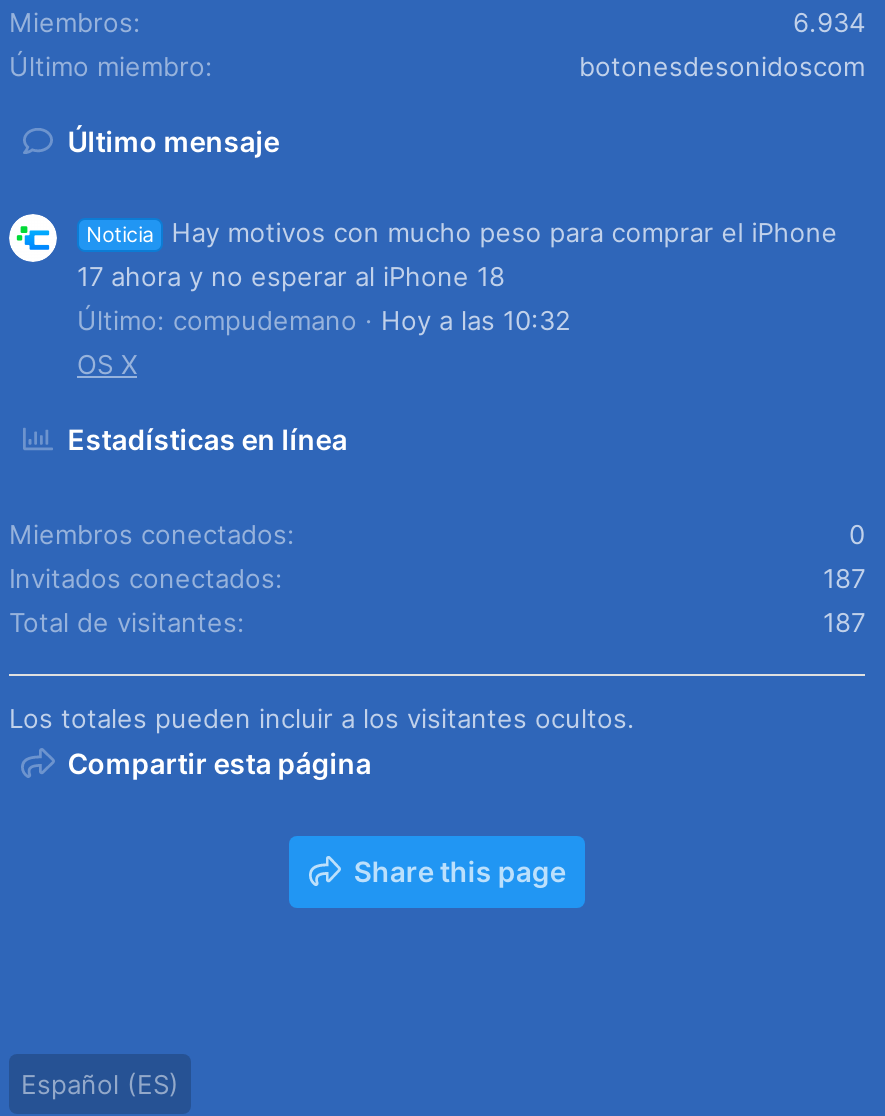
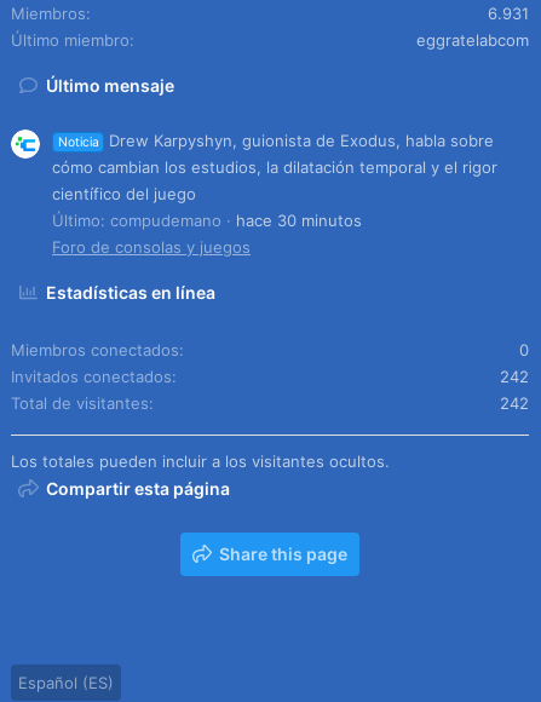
[793,6,865,38] 6.934 -> [488,4,529,23] 6.931
[579,50,865,82] botonesdesonidoscom -> [416,30,529,50] eggratelabcom
[77,215,837,291] Hay motivos con mucho peso para comprar el iPhone | 17 ahora y no esperar al iPhone 18 -> [52,130,497,203] Drew Karpyshyn, guionista de Exodus, habla sobre | cómo cambian los estudios, la dilatación temporal y el rigor | científico del juego
[77,303,571,379] Hoy a las 10:32 | OS X -> [52,210,362,256] hace 30 minutos | Foro de consolas y juegos
[823,561,865,593] 187 -> [500,366,529,386] 242
[823,605,865,637] 187 -> [500,393,529,412] 242

